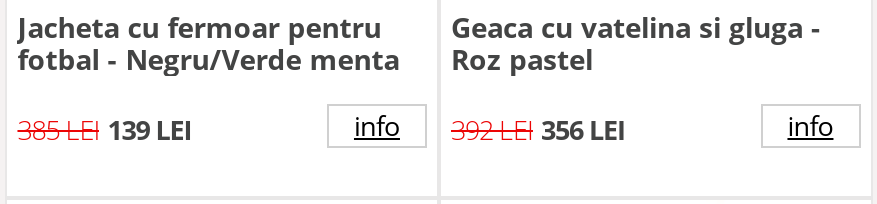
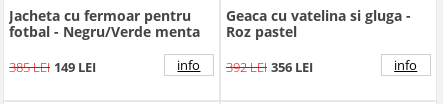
[107,113,191,149] 139 LEI -> [54,58,96,76] 149 LEI

